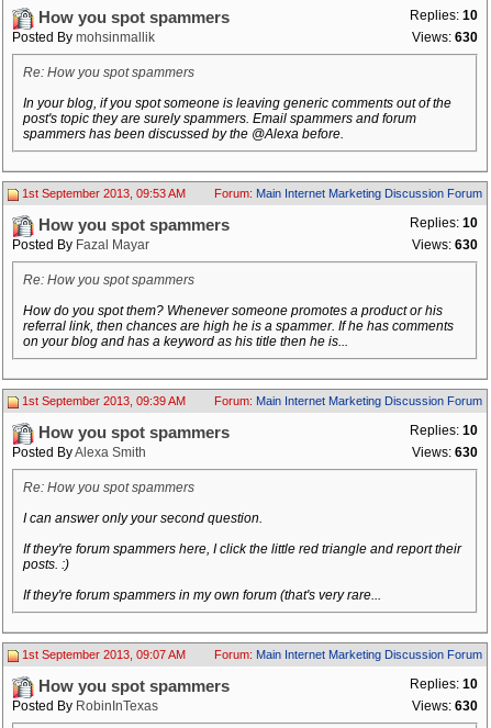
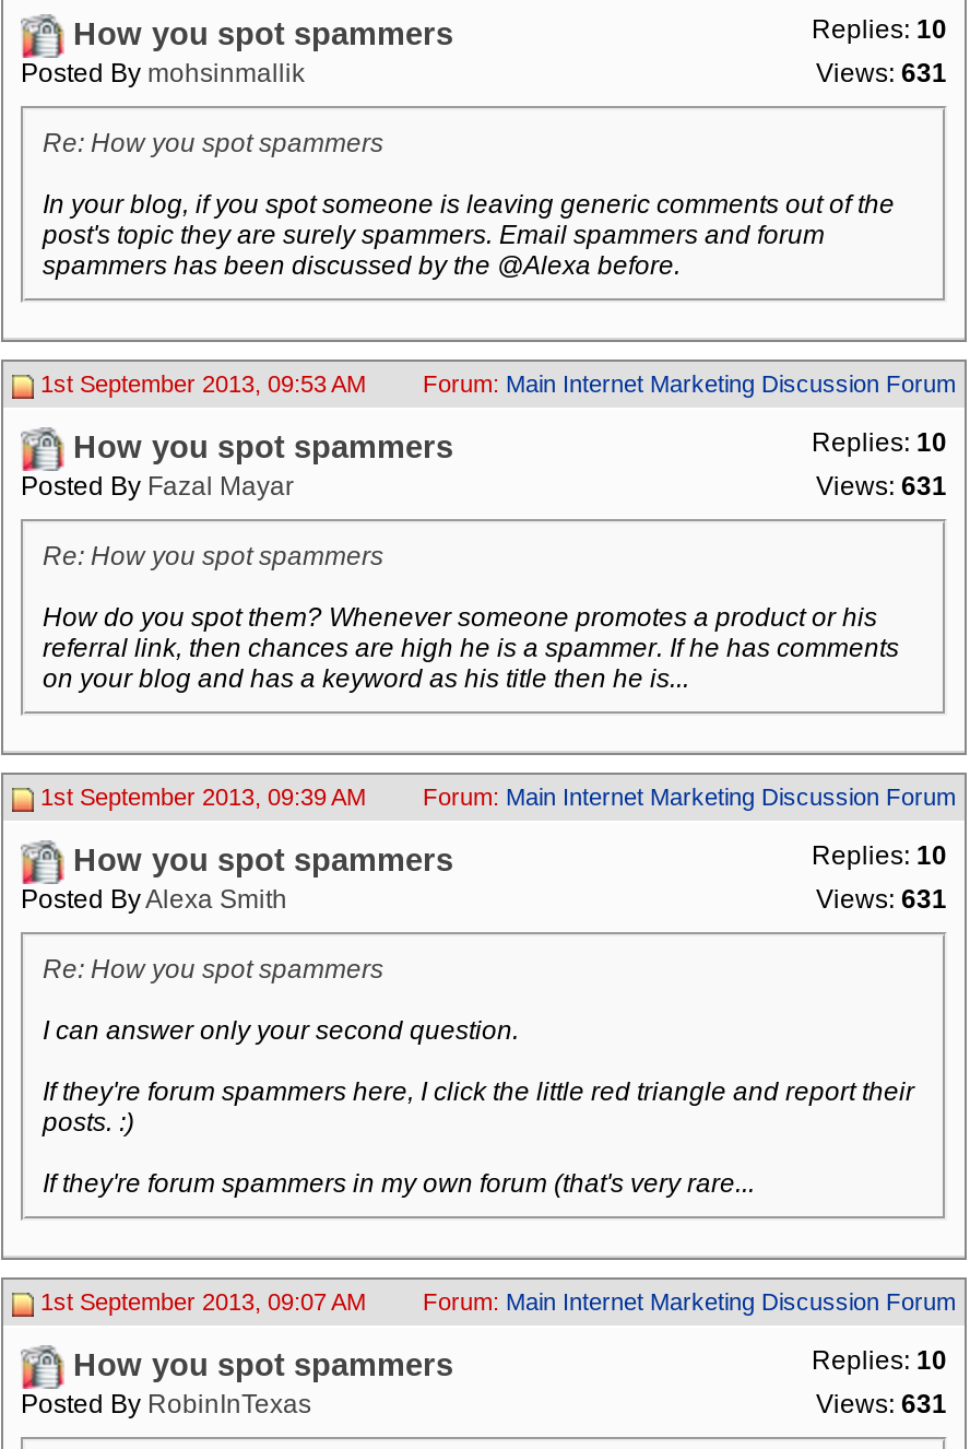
[412,30,478,45] Views: 630 -> [816,58,947,89] Views: 631
[412,237,478,253] Views: 630 -> [816,471,947,502] Views: 631
[412,445,478,460] Views: 630 -> [816,884,947,915] Views: 631
[412,698,478,714] Views: 630 -> [816,1389,947,1419] Views: 631

